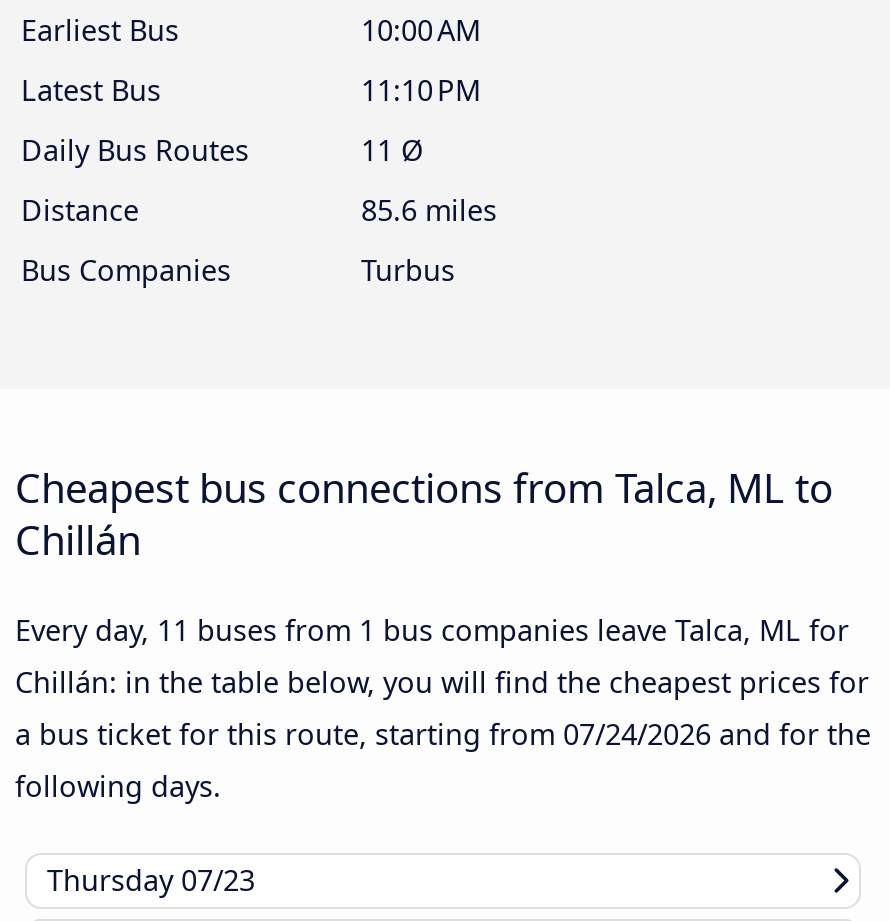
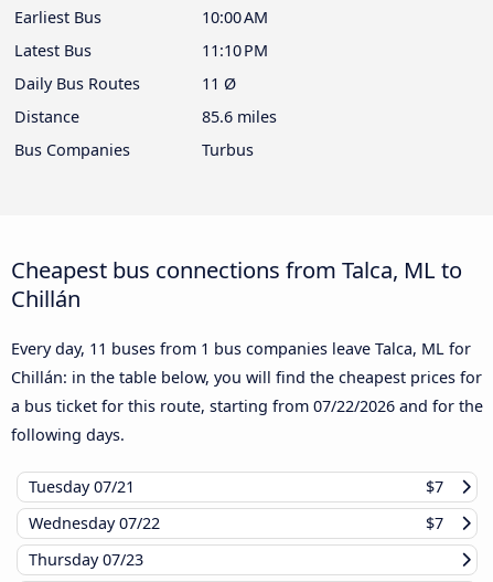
[15,716,871,754] a bus ticket for this route, starting from 07/24/2026 and for the -> [11,396,483,417] a bus ticket for this route, starting from 07/22/2026 and for the
none -> [29,476,443,534] Tuesday 07/21 | $7 | Wednesday 07/22 | $7

